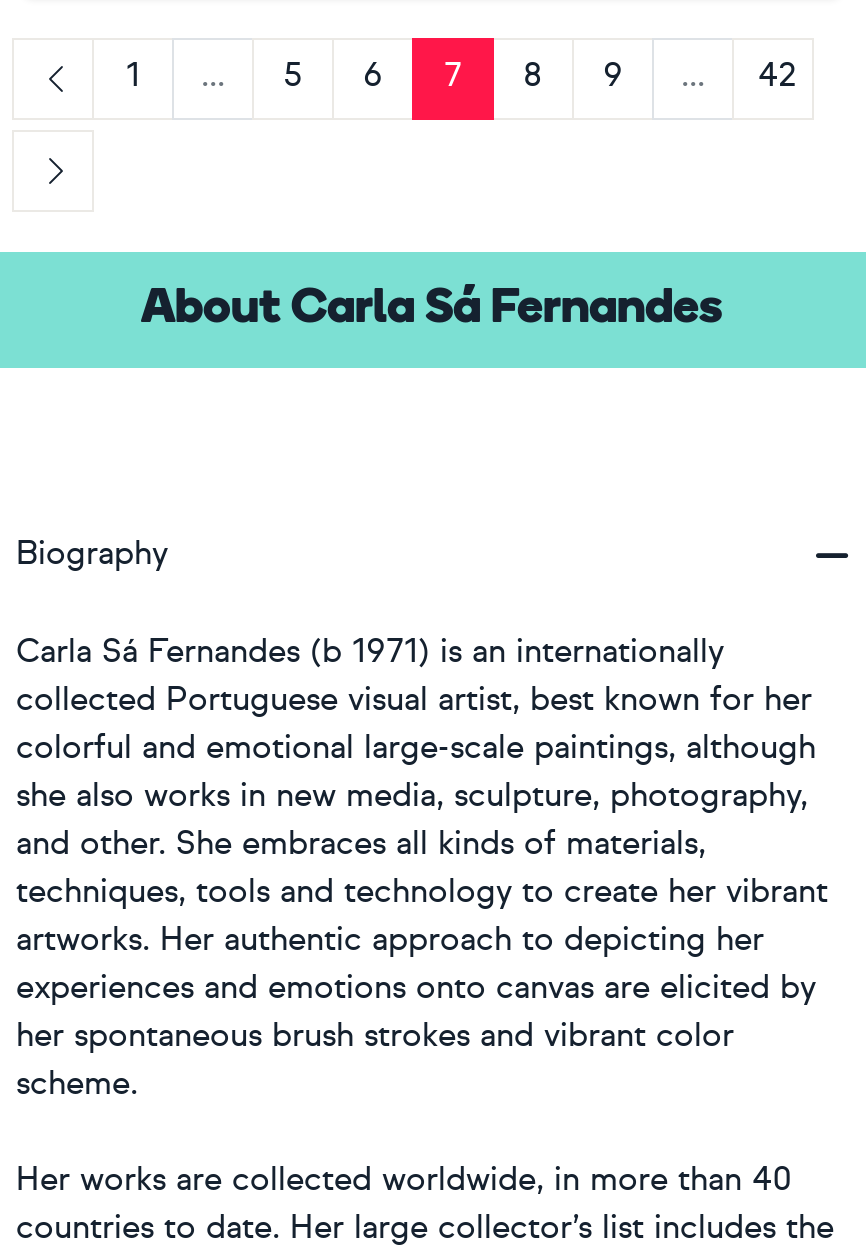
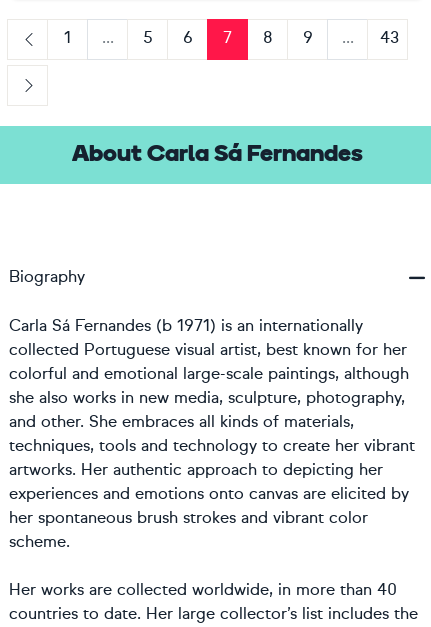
[758,56,796,94] 42 -> [380,28,399,47] 43

